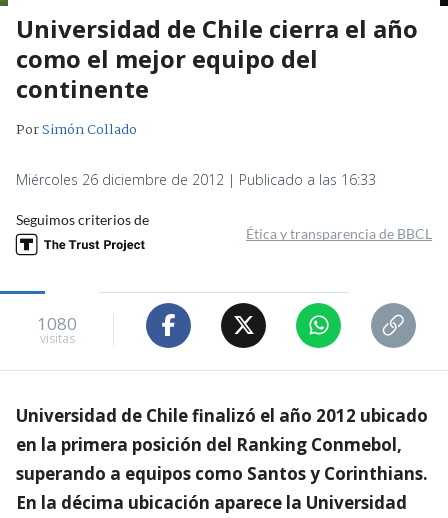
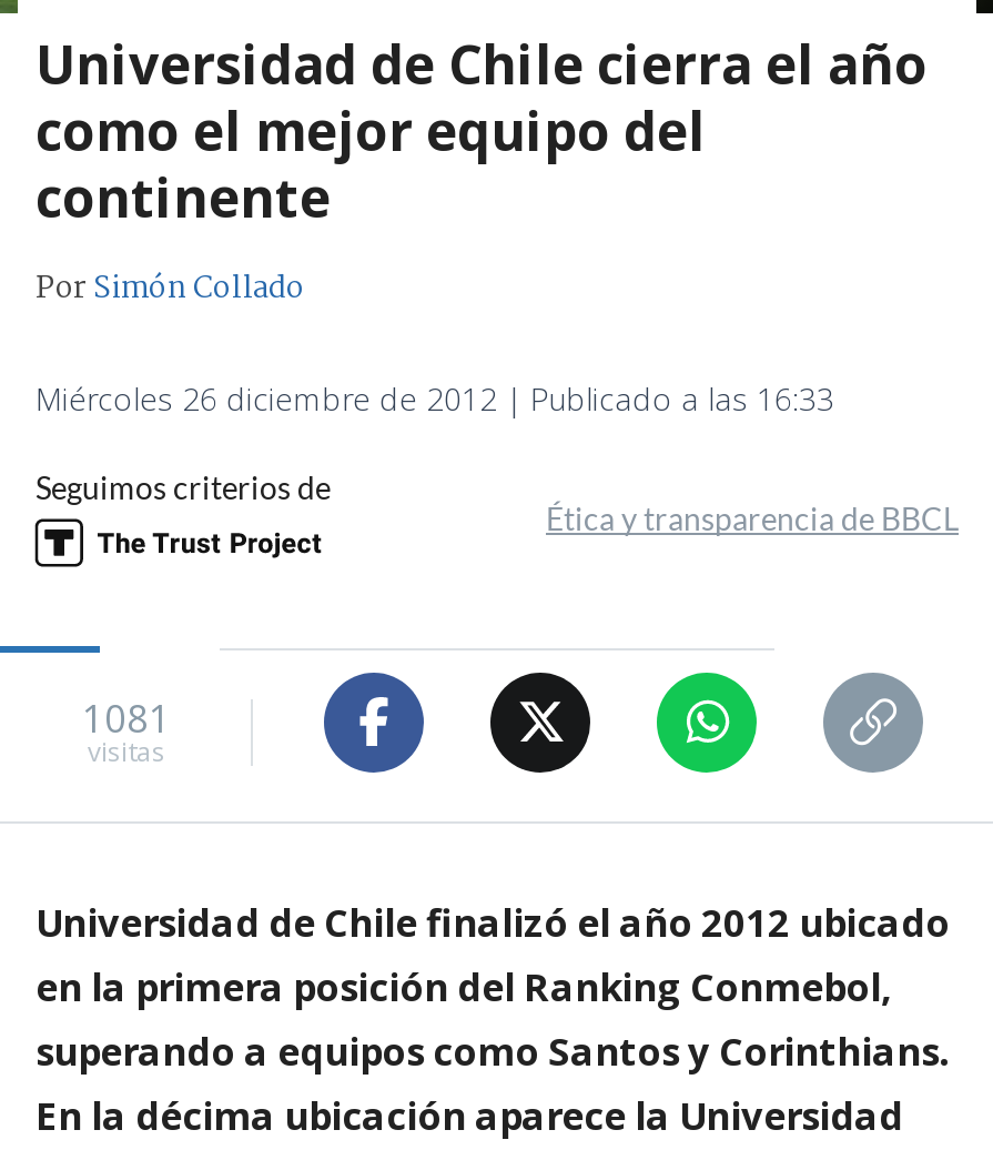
[37,312,77,335] 1080 -> [82,693,171,744] 1081

